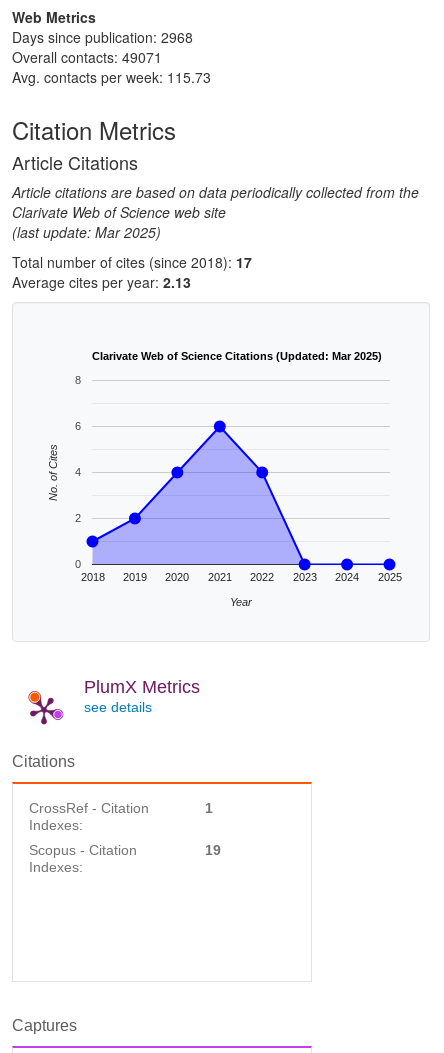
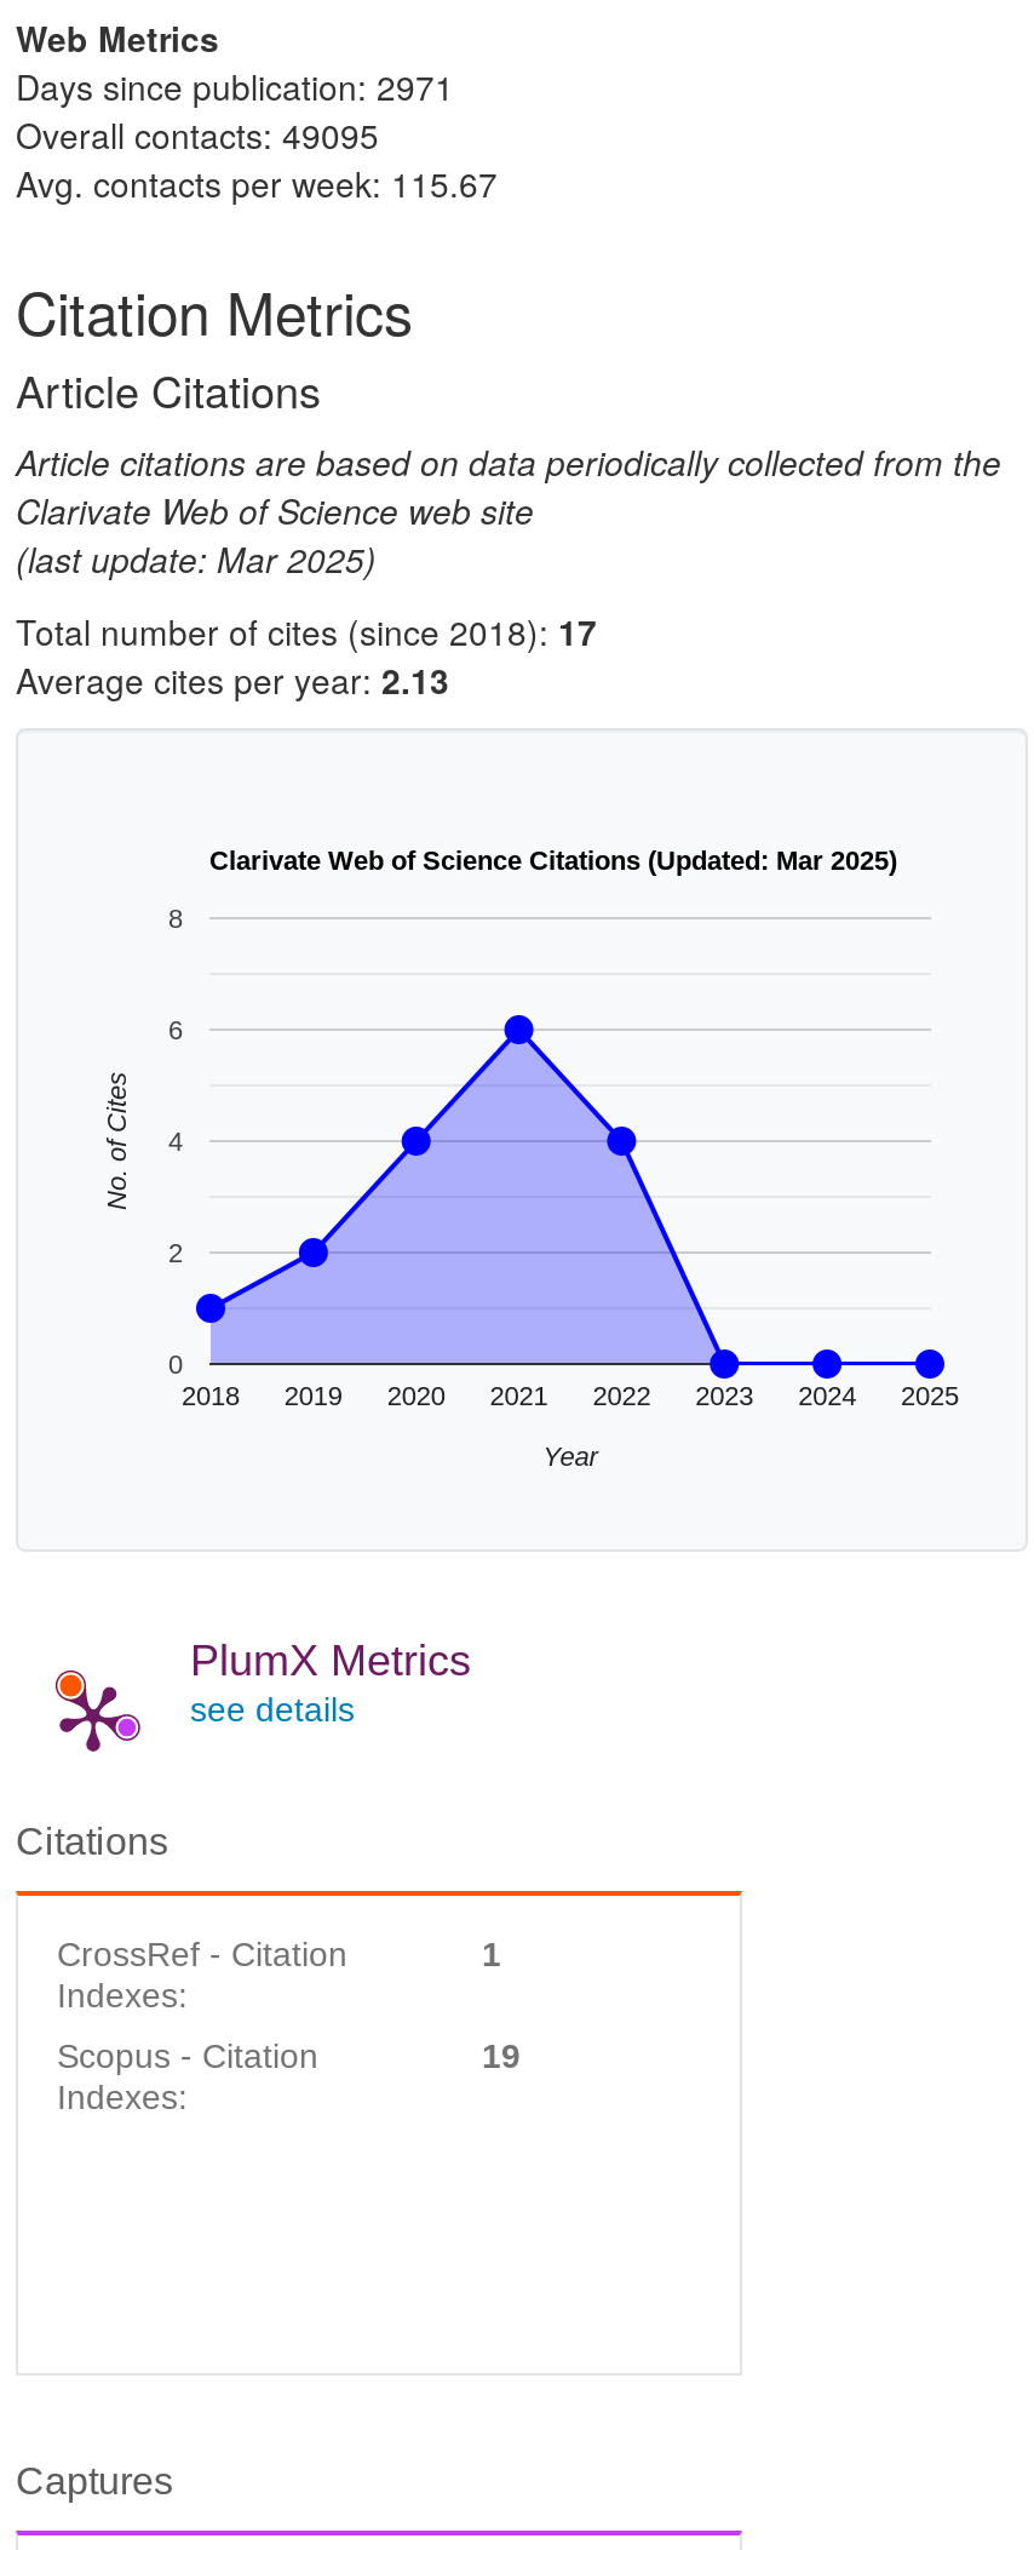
[12,27,193,47] Days since publication: 2968 -> [16,62,454,110] Days since publication: 2971
[12,47,162,67] Overall contacts: 49071 -> [16,110,379,159] Overall contacts: 49095
[12,67,211,87] Avg. contacts per week: 115.73 -> [16,159,498,207] Avg. contacts per week: 115.67

